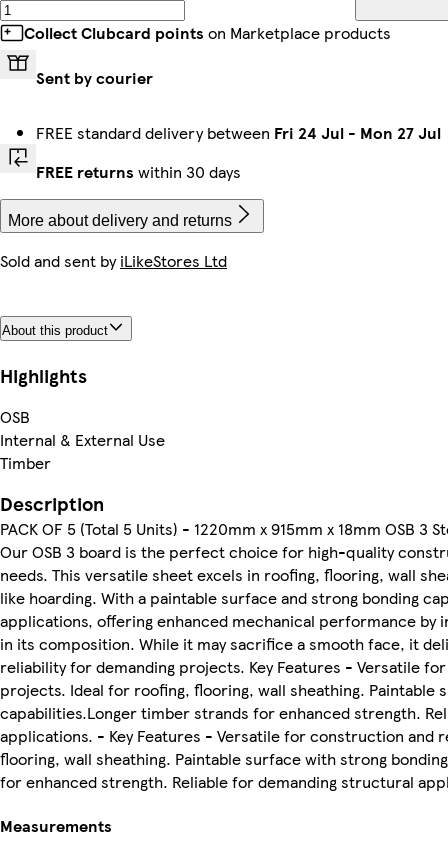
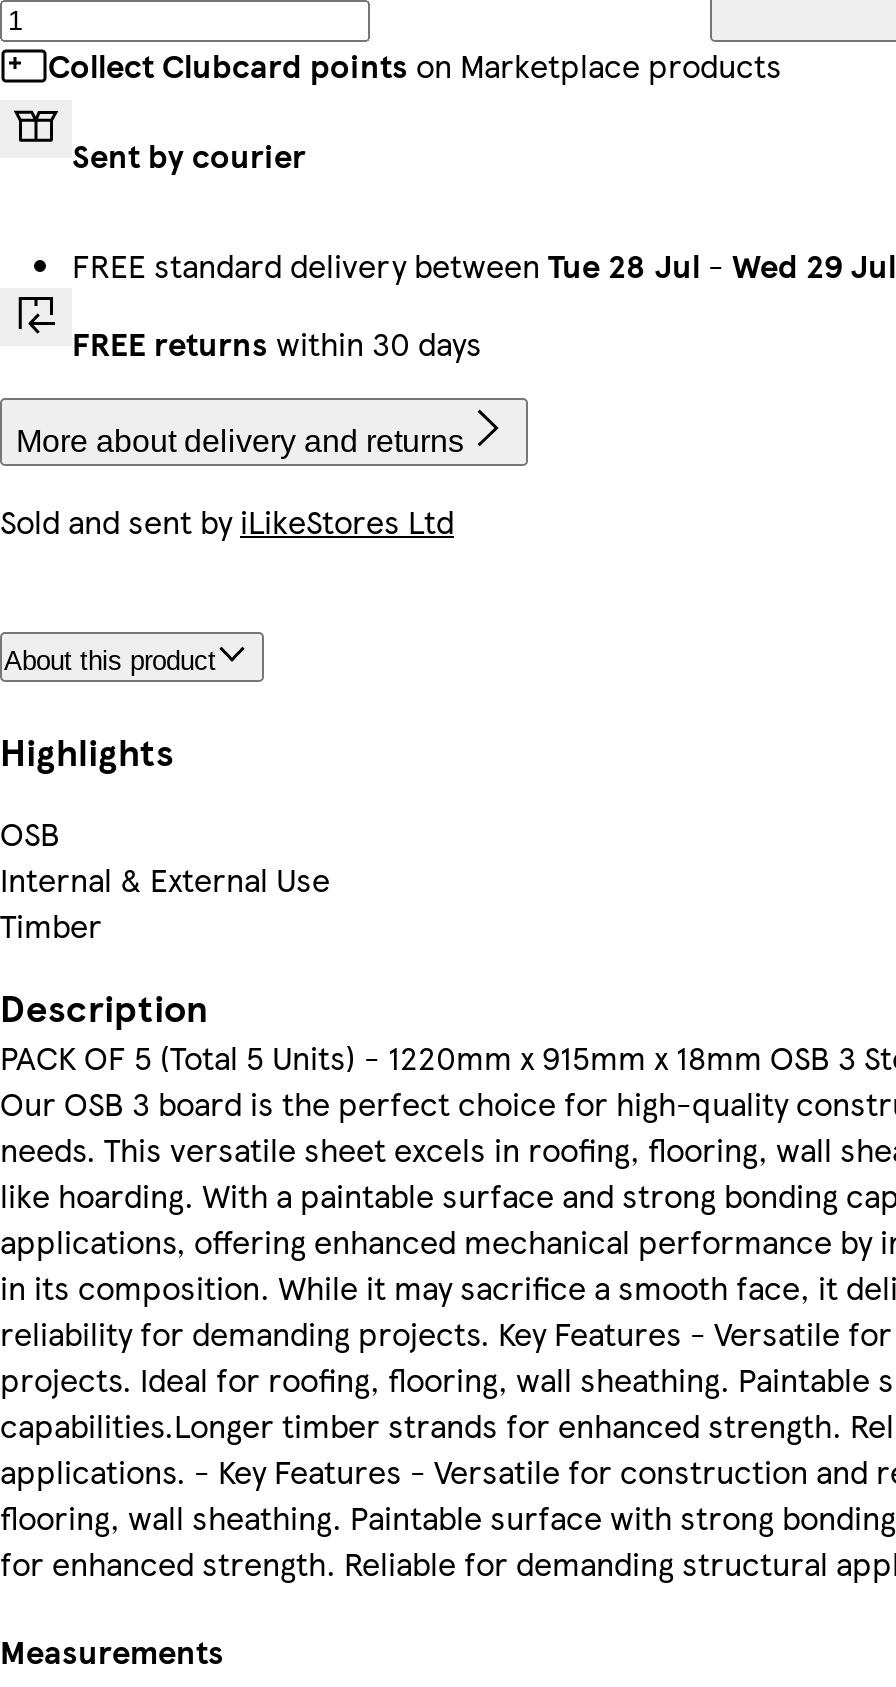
[36,121,441,144] FREE standard delivery between Fri 24 Jul - Mon 27 Jul -> [72,242,896,288] FREE standard delivery between Tue 28 Jul - Wed 29 Jul

